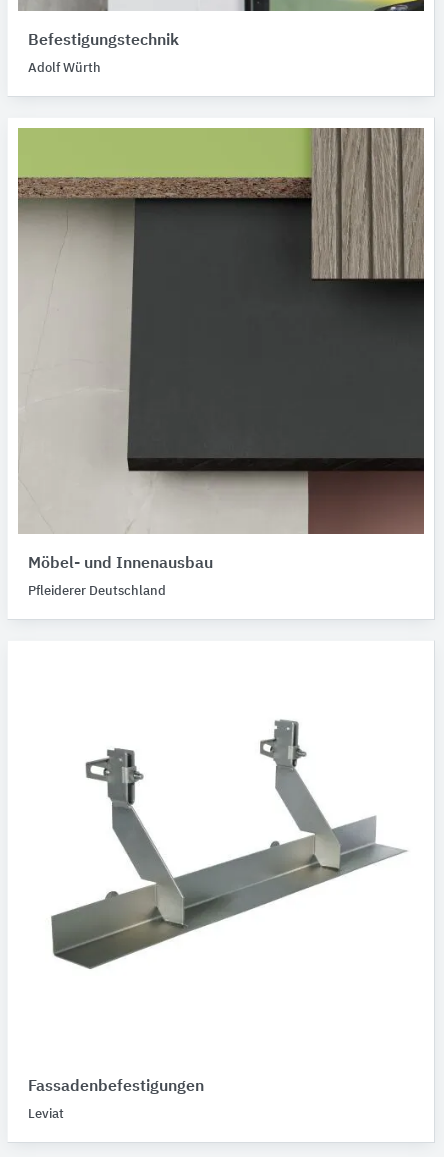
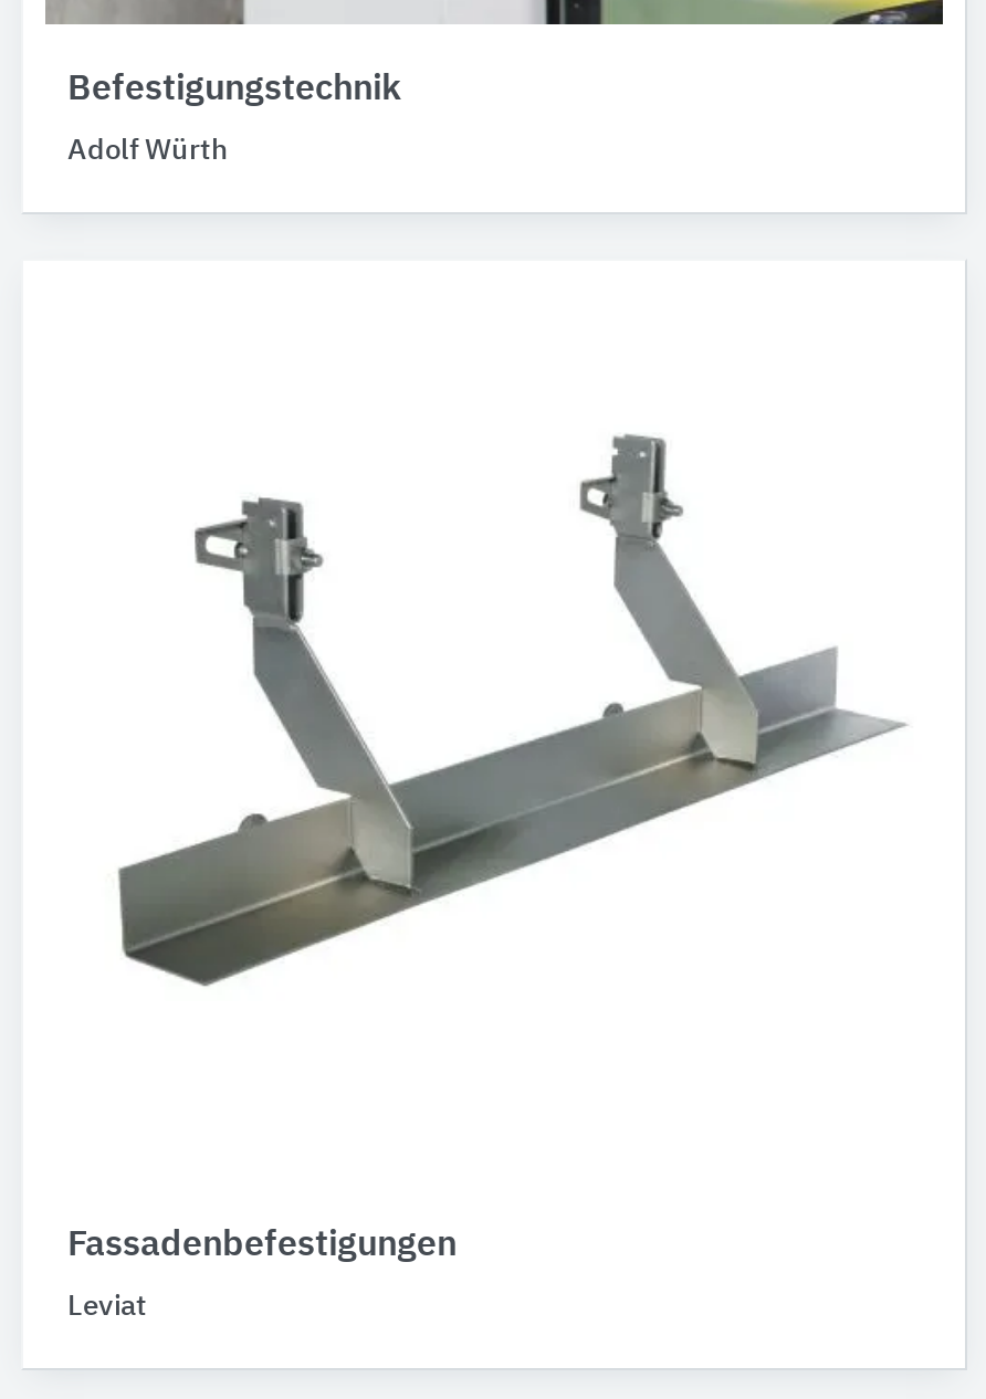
[18,127,425,598] [image] | Möbel- und Innenausbau | Pfleiderer Deutschland -> none

